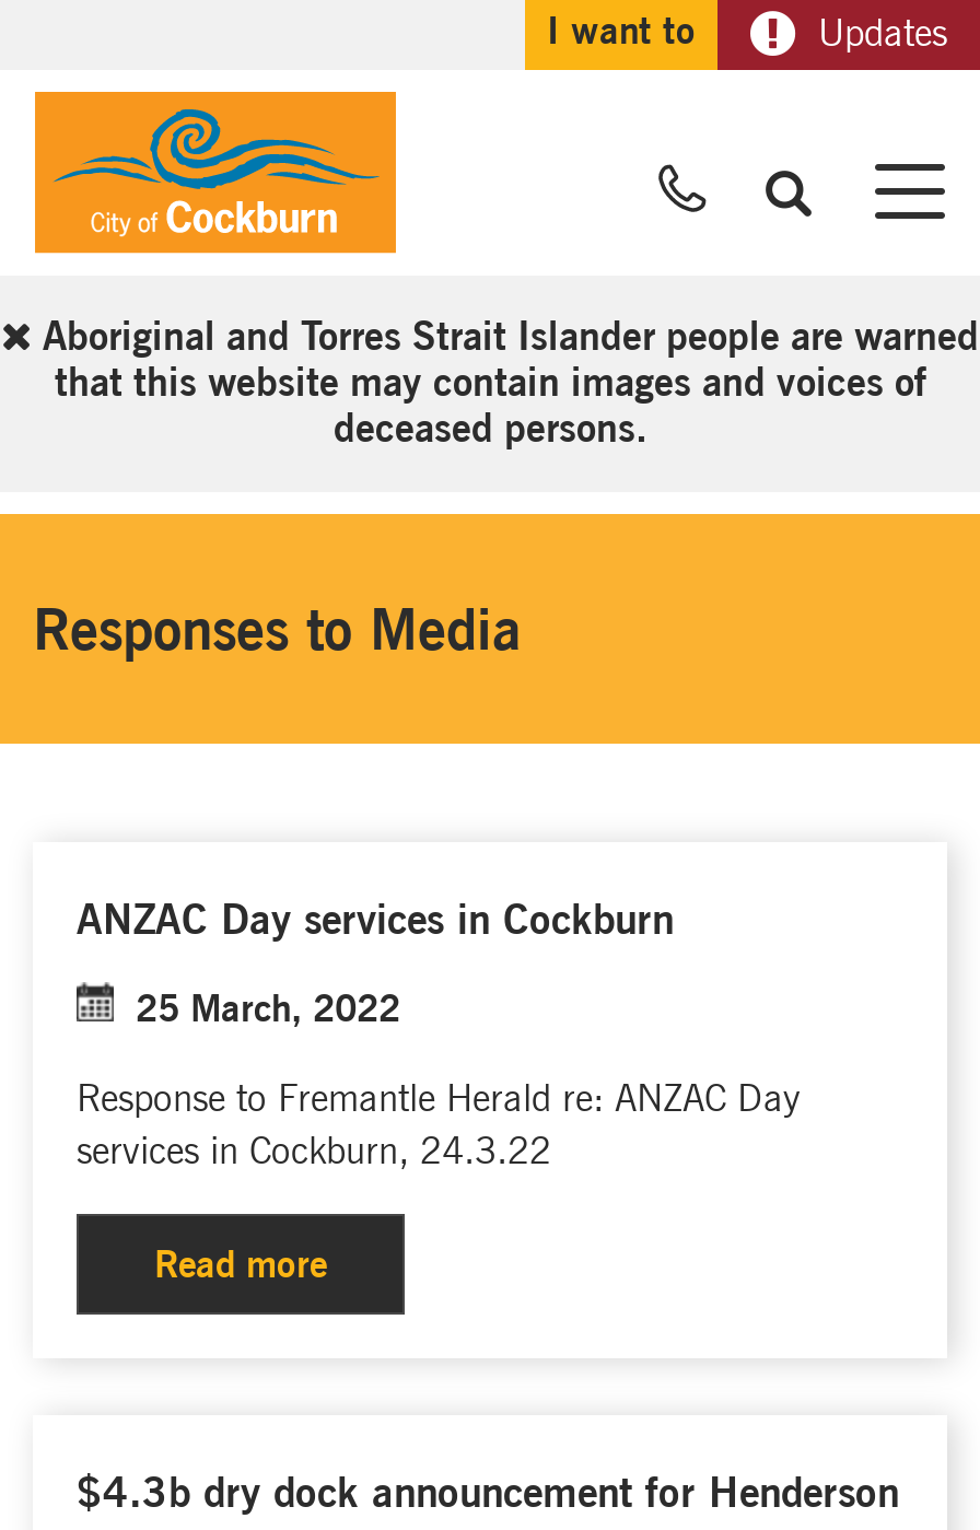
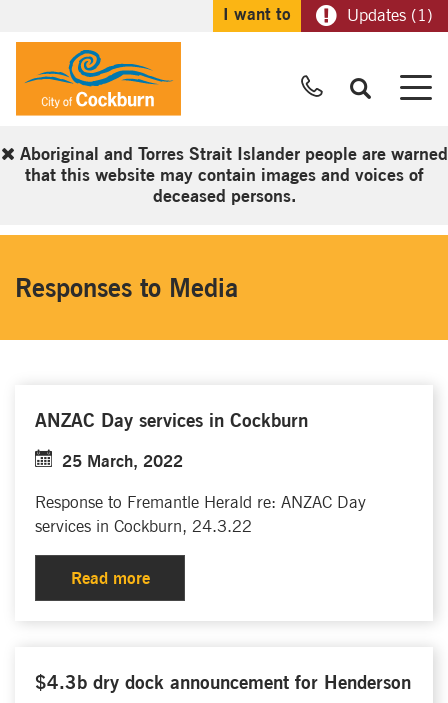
[818,11,947,55] Updates -> [347,5,433,25] Updates (1)

